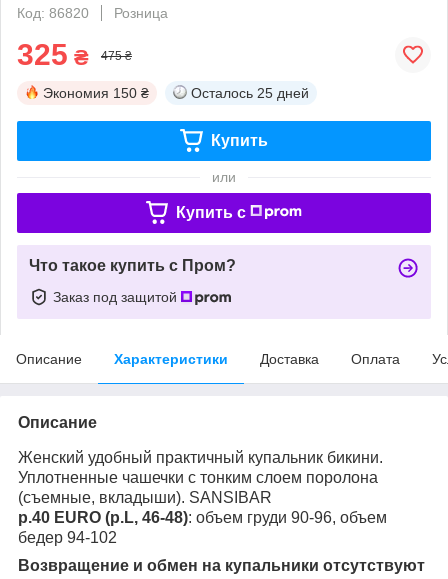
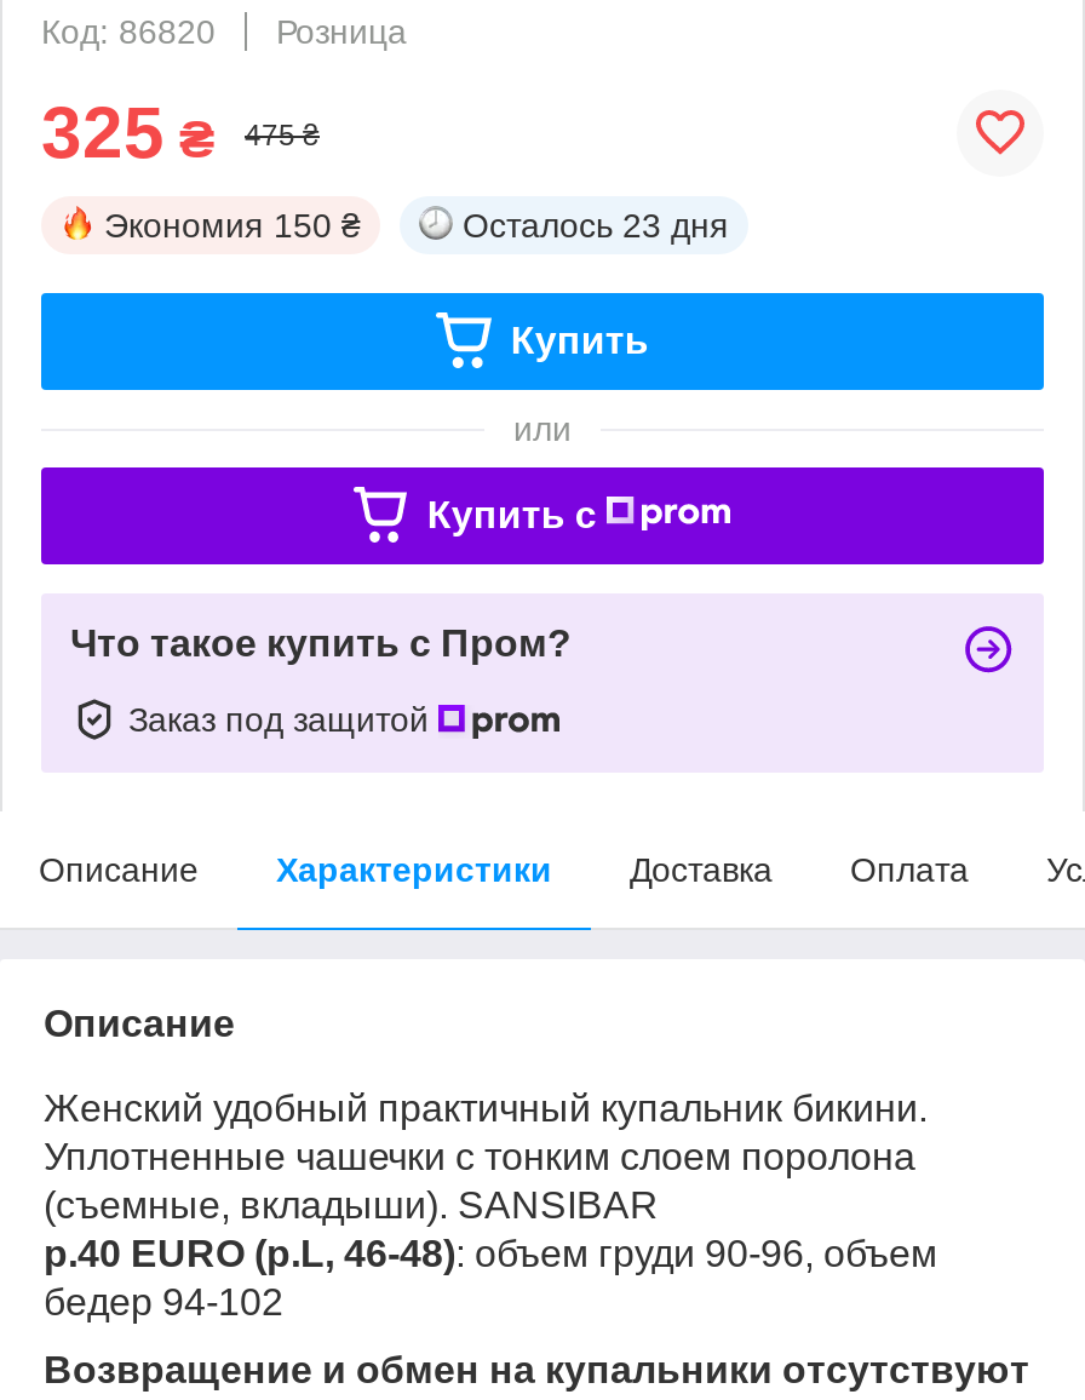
[191,85,309,101] Осталось 25 дней -> [463,205,729,244] Осталось 23 дня

